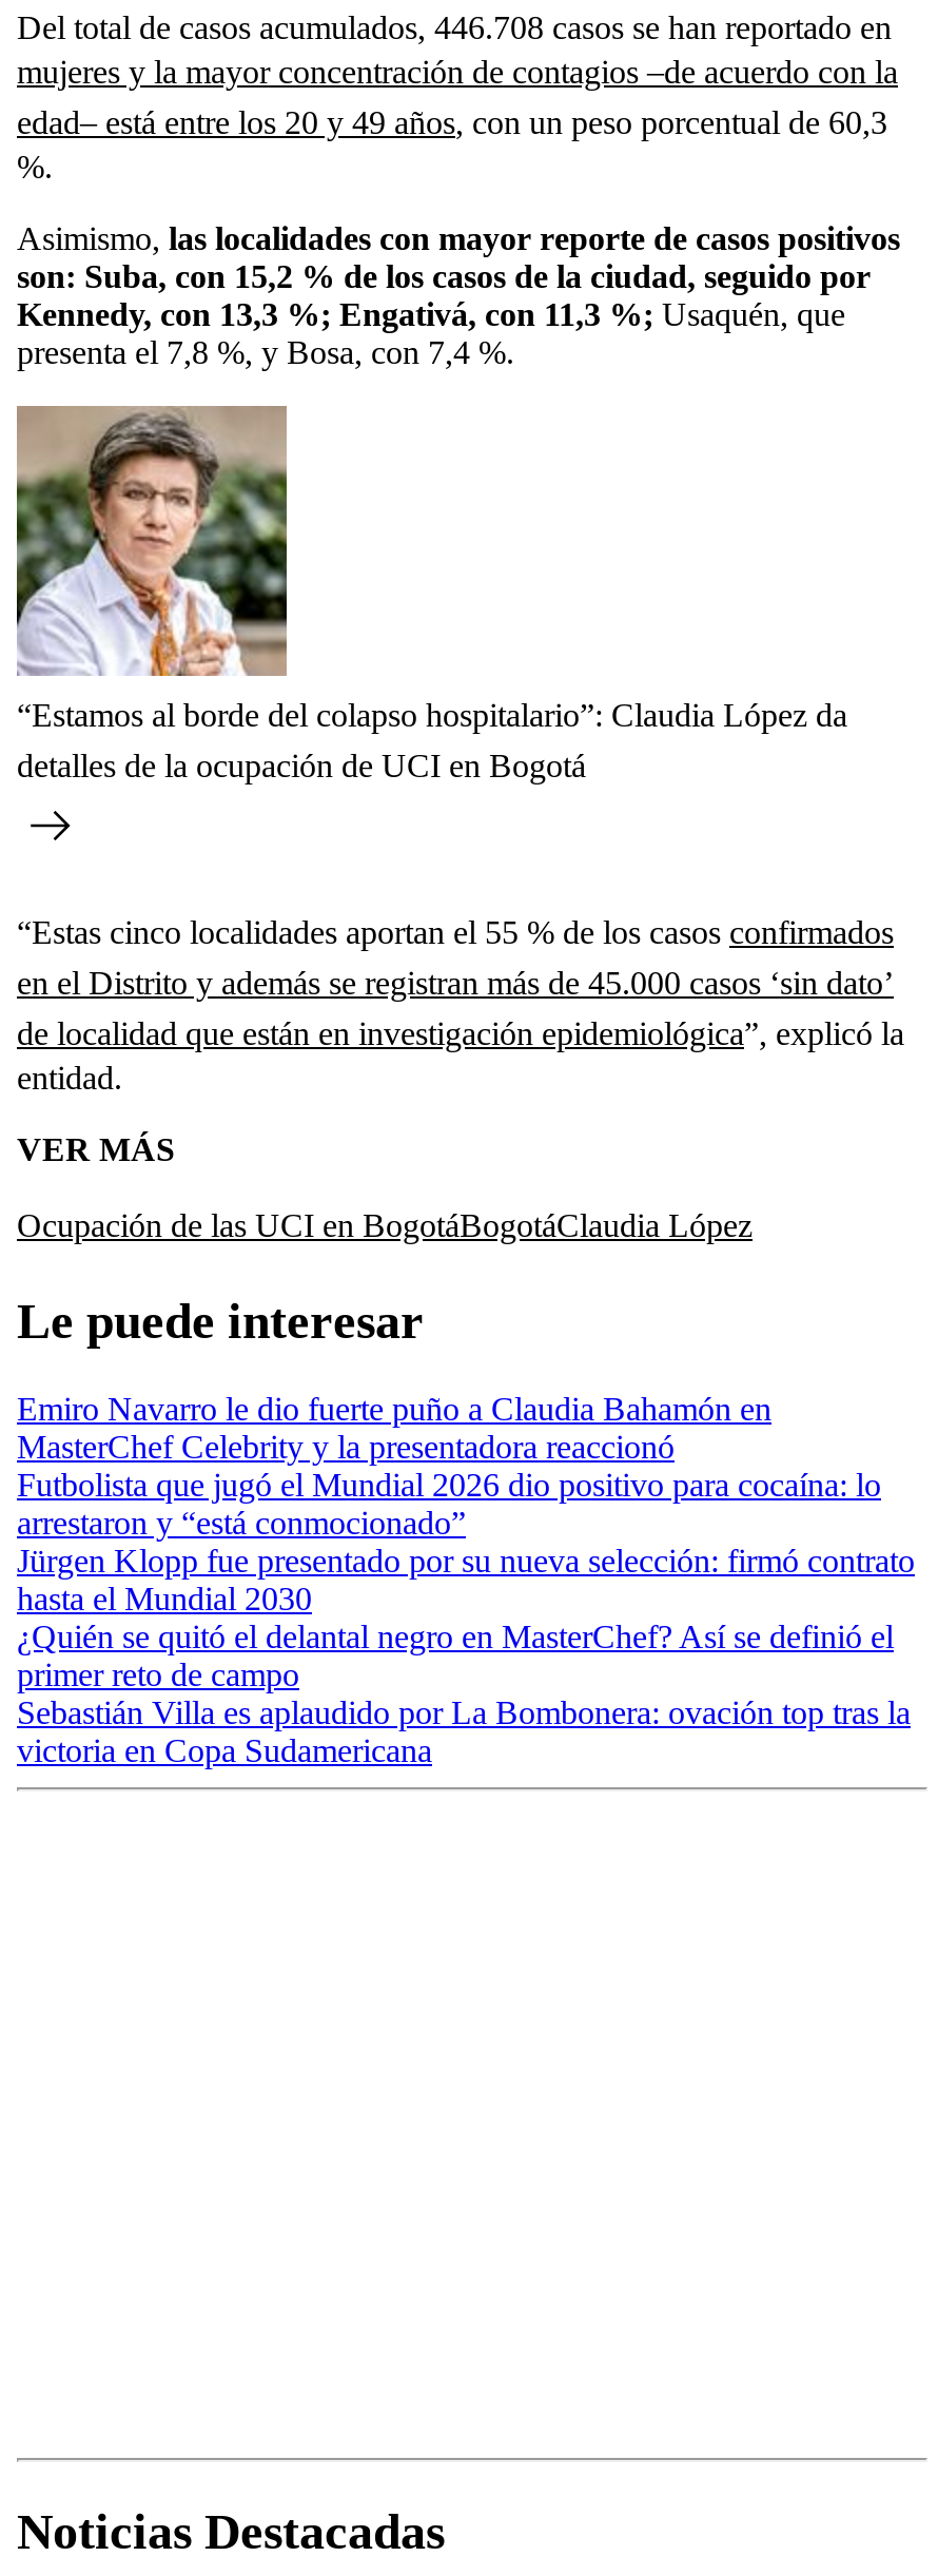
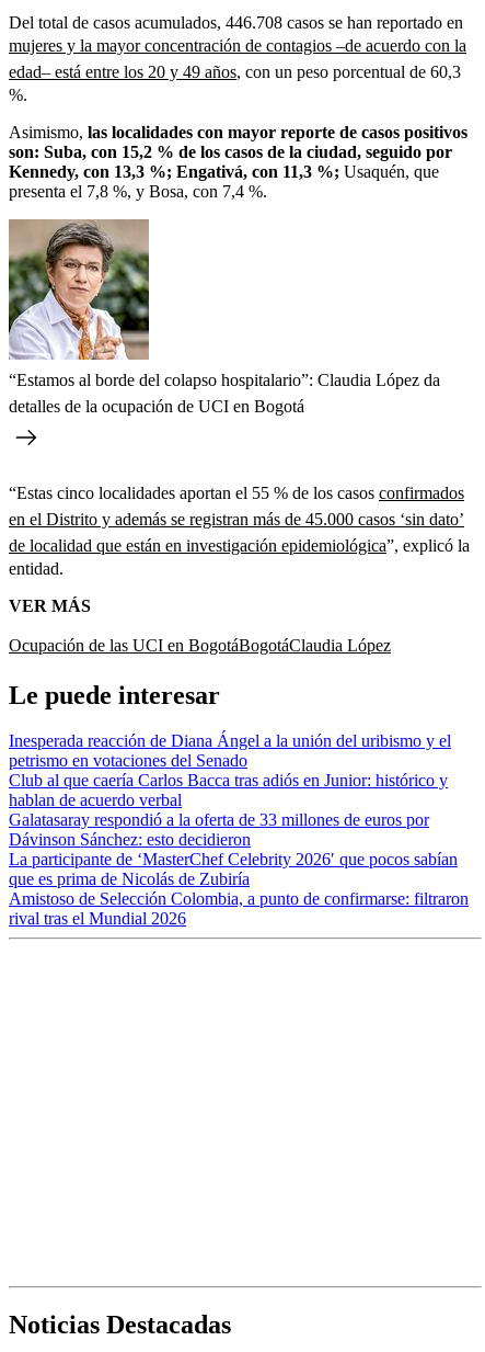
[17,1392,915,1769] Emiro Navarro le dio fuerte puño a Claudia Bahamón en | MasterChef Celebrity y la presentadora reaccionó | Futbolista que jugó el Mundial 2026 dio positivo para cocaína: lo | arrestaron y “está conmocionado” | Jürgen Klopp fue presentado por su nueva selección: firmó contrato | hasta el Mundial 2030 | ¿Quién se quitó el delantal negro en MasterChef? Así se definió el | primer reto de campo | Sebastián Villa es aplaudido por La Bombonera: ovación top tras la | victoria en Copa Sudamericana -> [9,732,469,928] Inesperada reacción de Diana Ángel a la unión del uribismo y el | petrismo en votaciones del Senado | Club al que caería Carlos Bacca tras adiós en Junior: histórico y | hablan de acuerdo verbal | Galatasaray respondió a la oferta de 33 millones de euros por | Dávinson Sánchez: esto decidieron | La participante de ‘MasterChef Celebrity 2026′ que pocos sabían | que es prima de Nicolás de Zubiría | Amistoso de Selección Colombia, a punto de confirmarse: filtraron | rival tras el Mundial 2026

